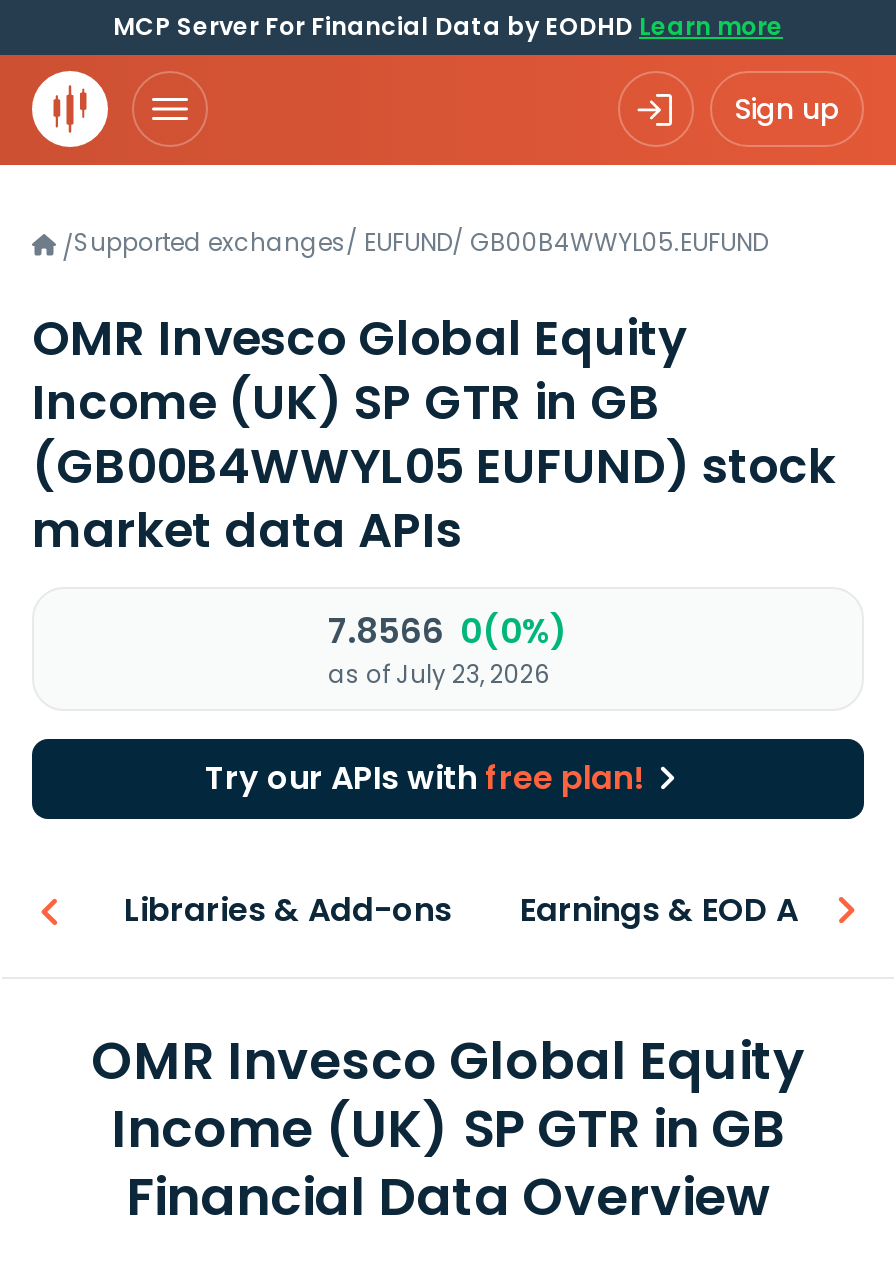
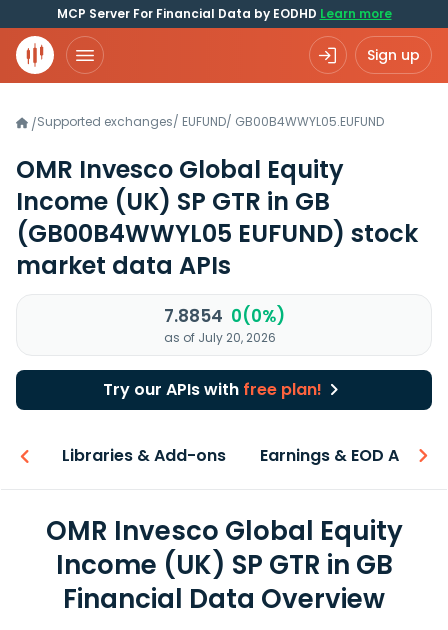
[328,607,568,655] 7.8566 0(0%) -> [163,304,284,328] 7.8854 0(0%)
[328,657,550,691] as of July 23, 2026 -> [163,329,275,346] as of July 20, 2026

